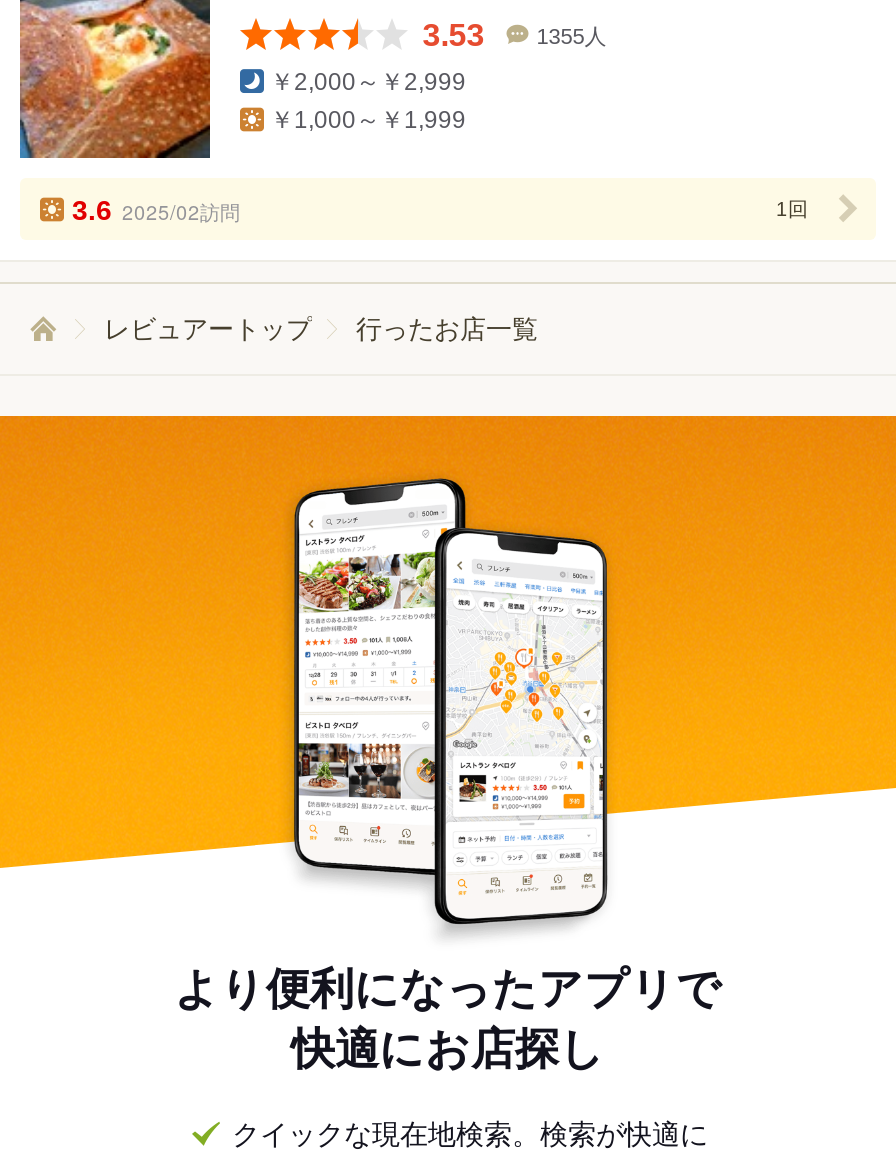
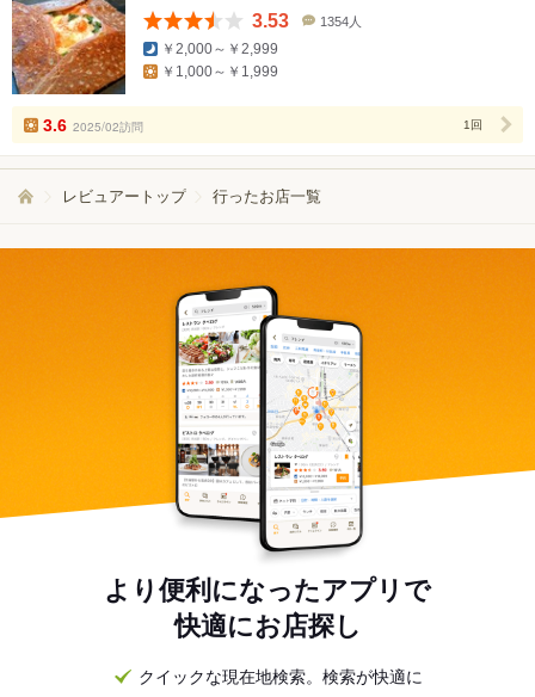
[536,25,606,49] 1355人 -> [320,15,362,29] 1354人

